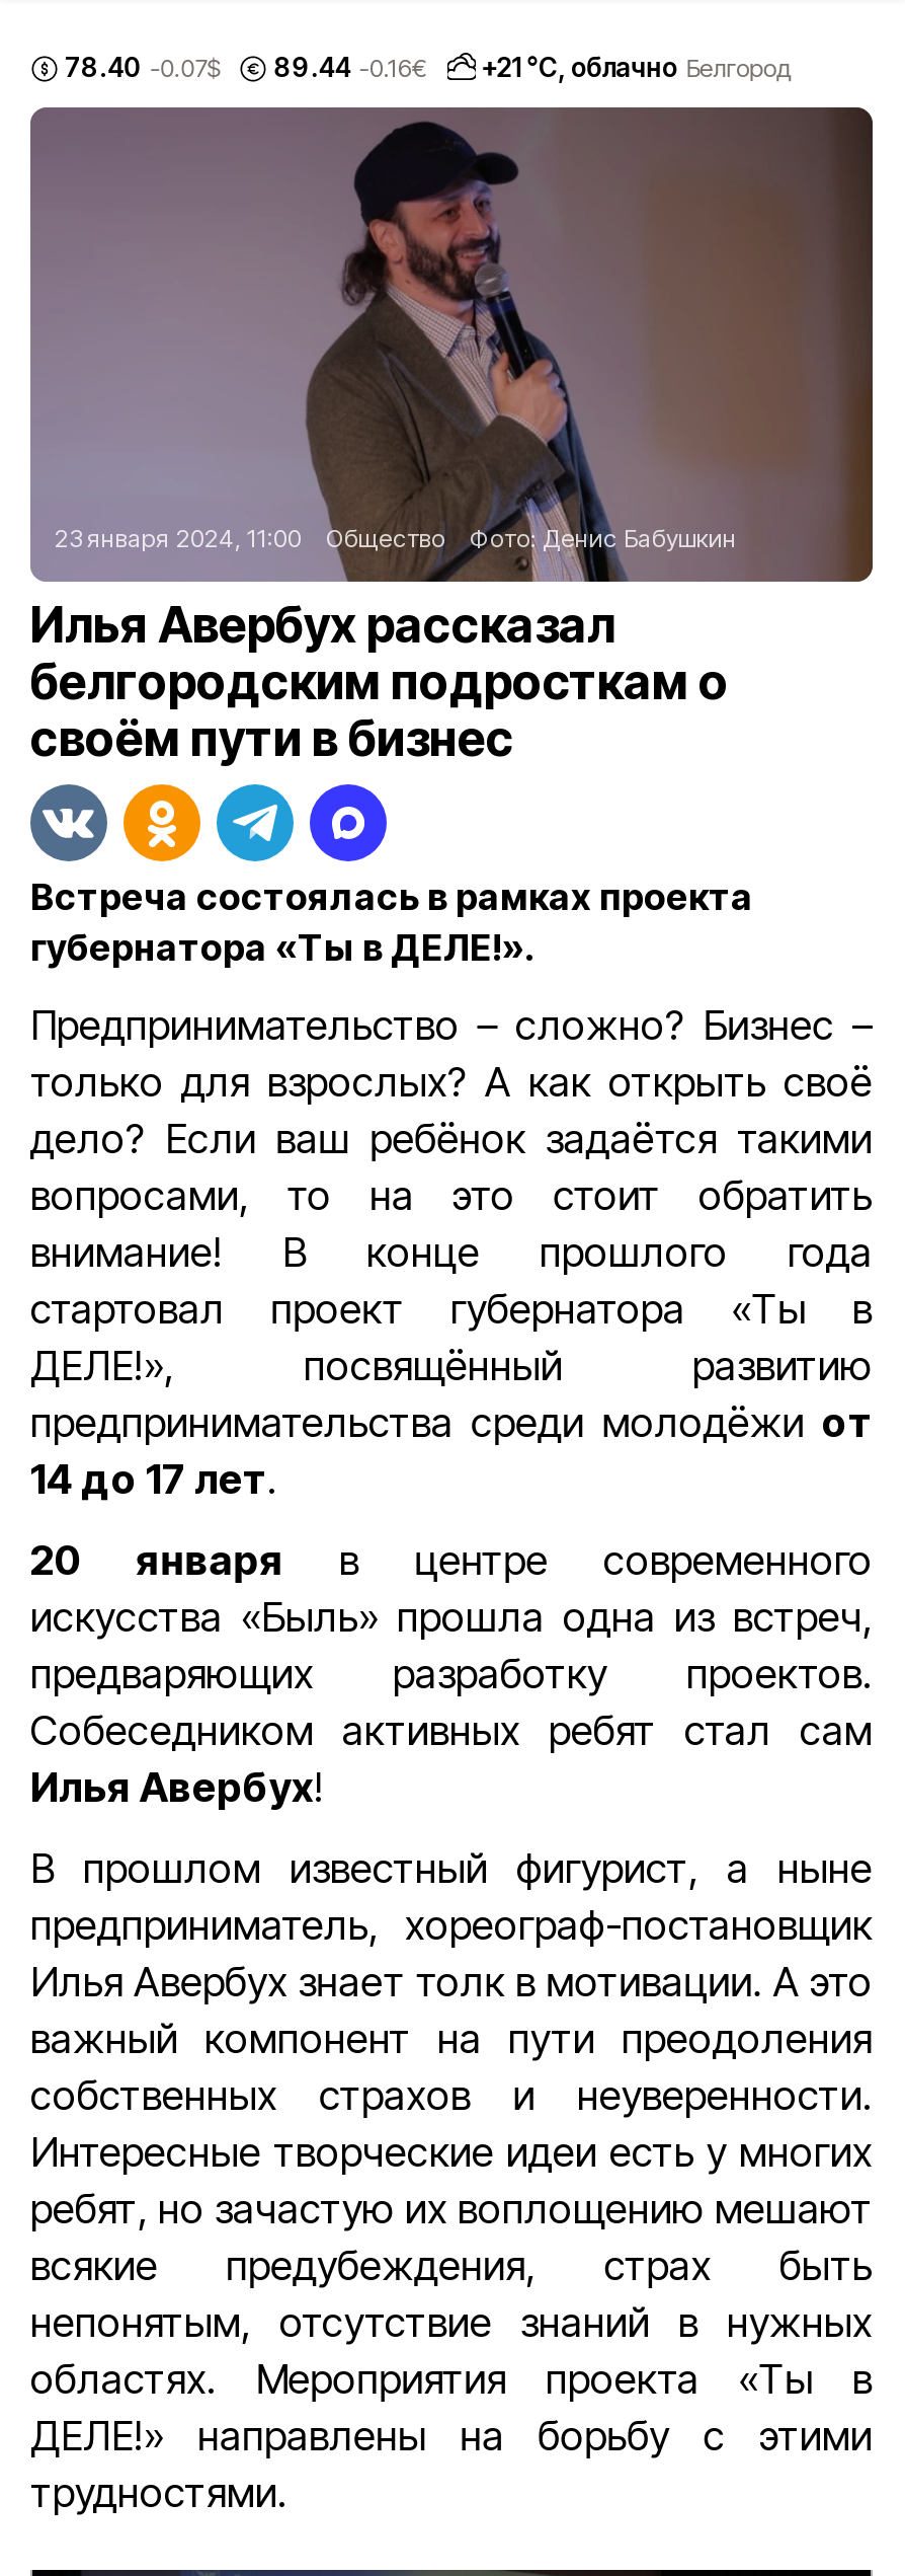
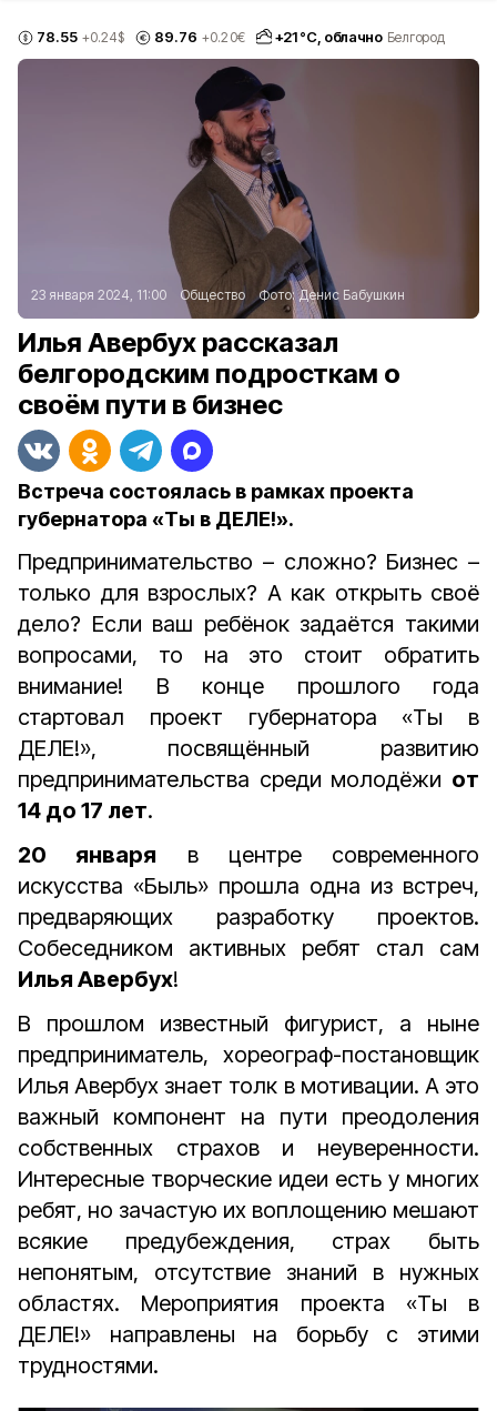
[65,50,219,82] 78.40 -0.07$ -> [37,27,125,45] 78.55 +0.24$
[274,50,426,82] 89.44 -0.16€ -> [155,27,245,45] 89.76 +0.20€

